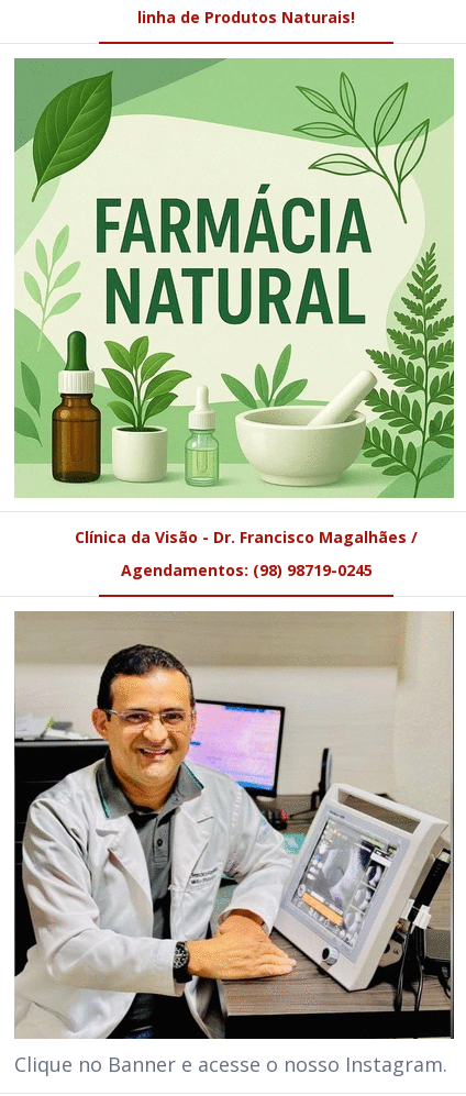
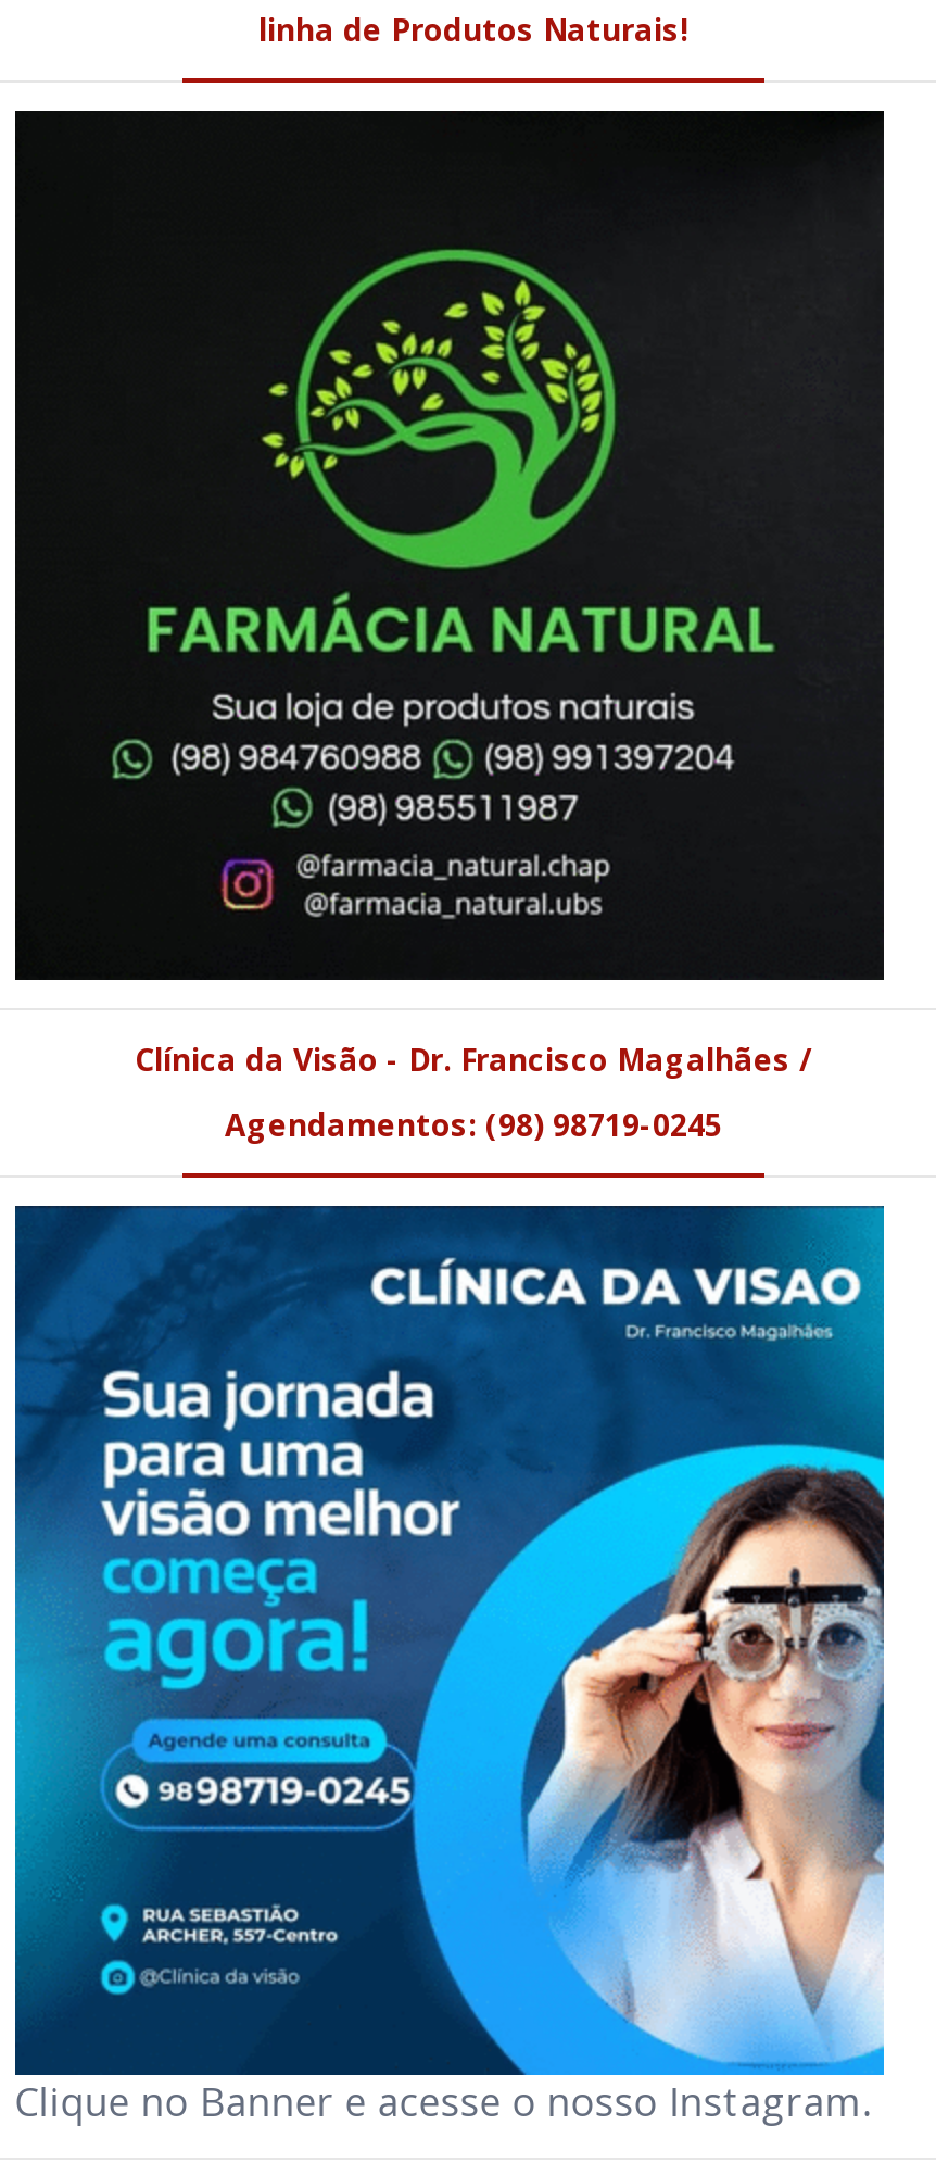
[13,57,455,498] [image] -> [13,108,886,981] [image]
[13,611,455,1052] [image] -> [13,1205,886,2078] [image]

